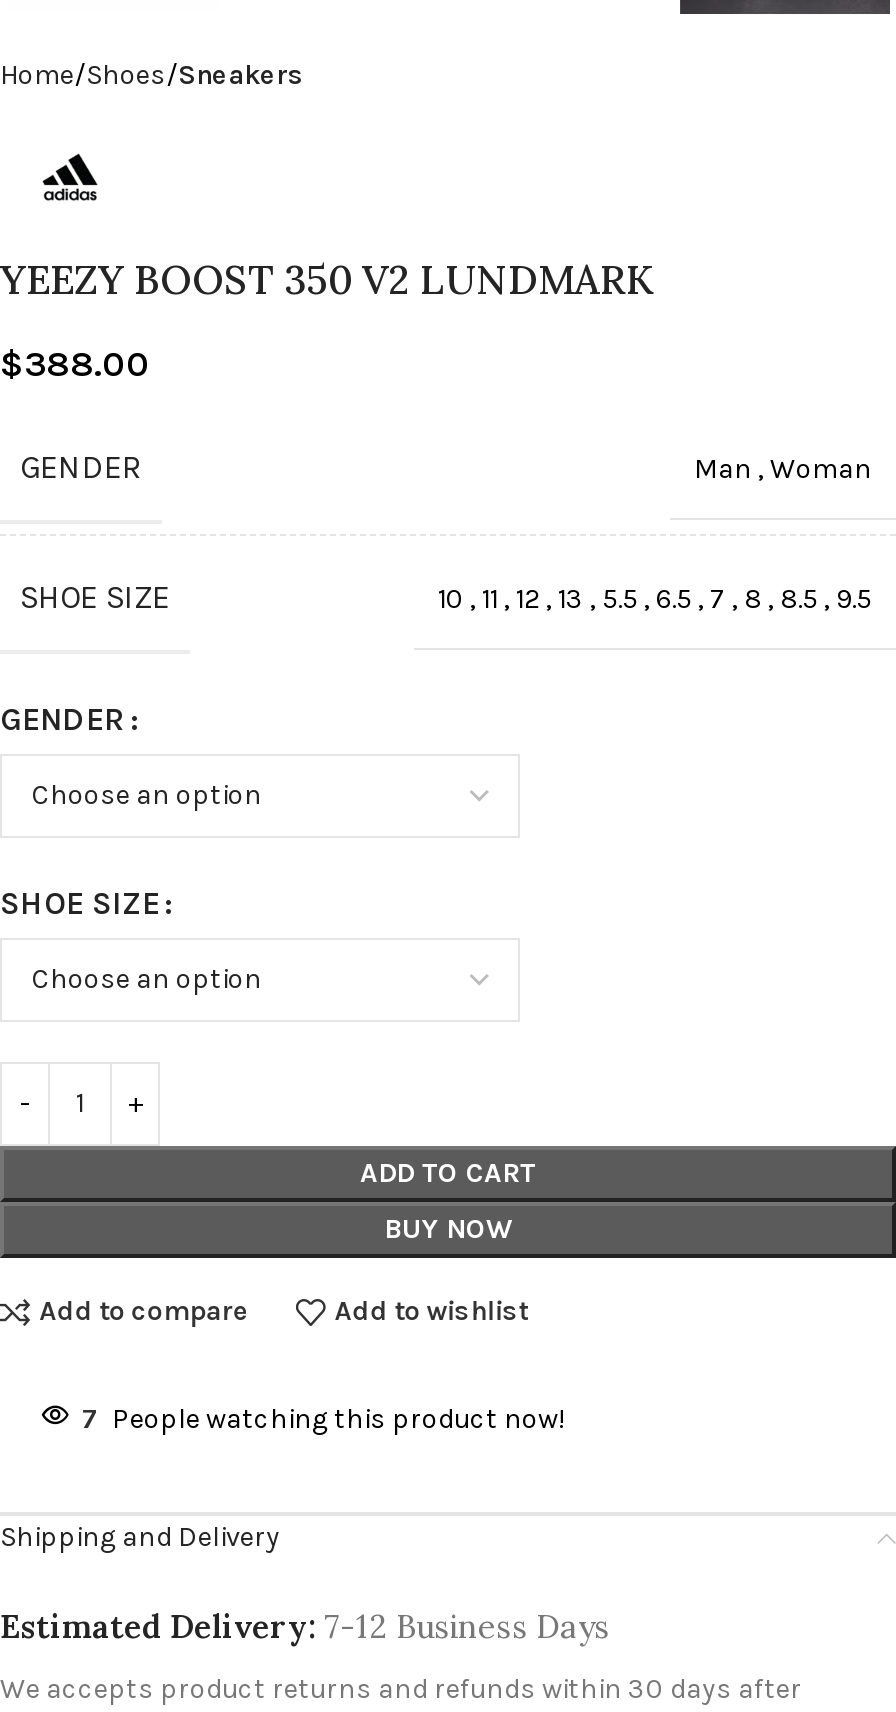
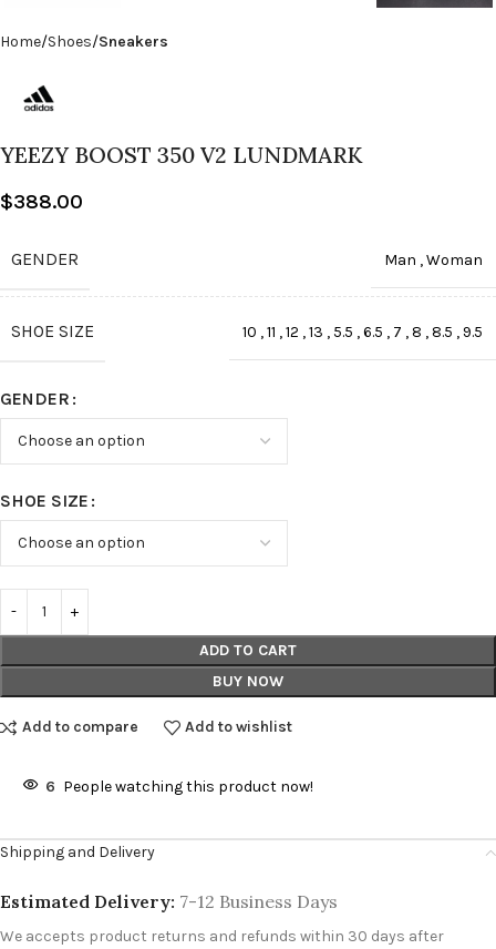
[82,1402,564,1436] 7 People watching this product now! -> [45,777,313,796] 6 People watching this product now!

